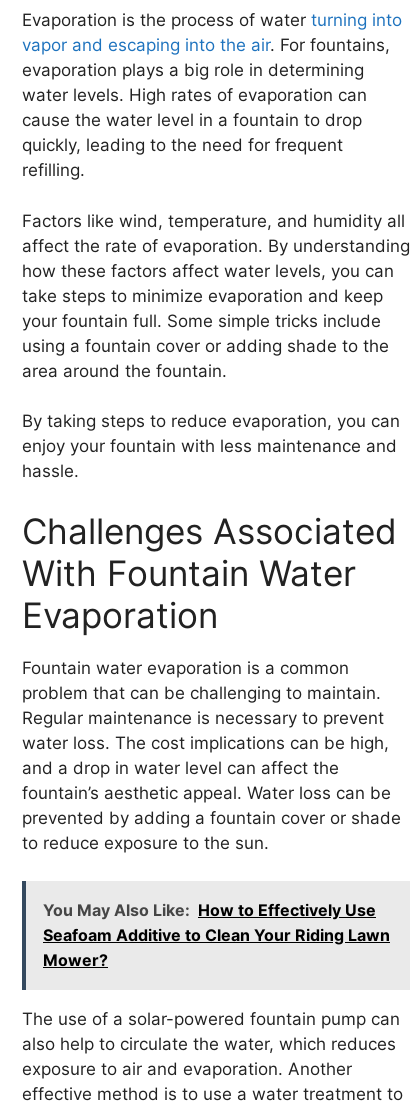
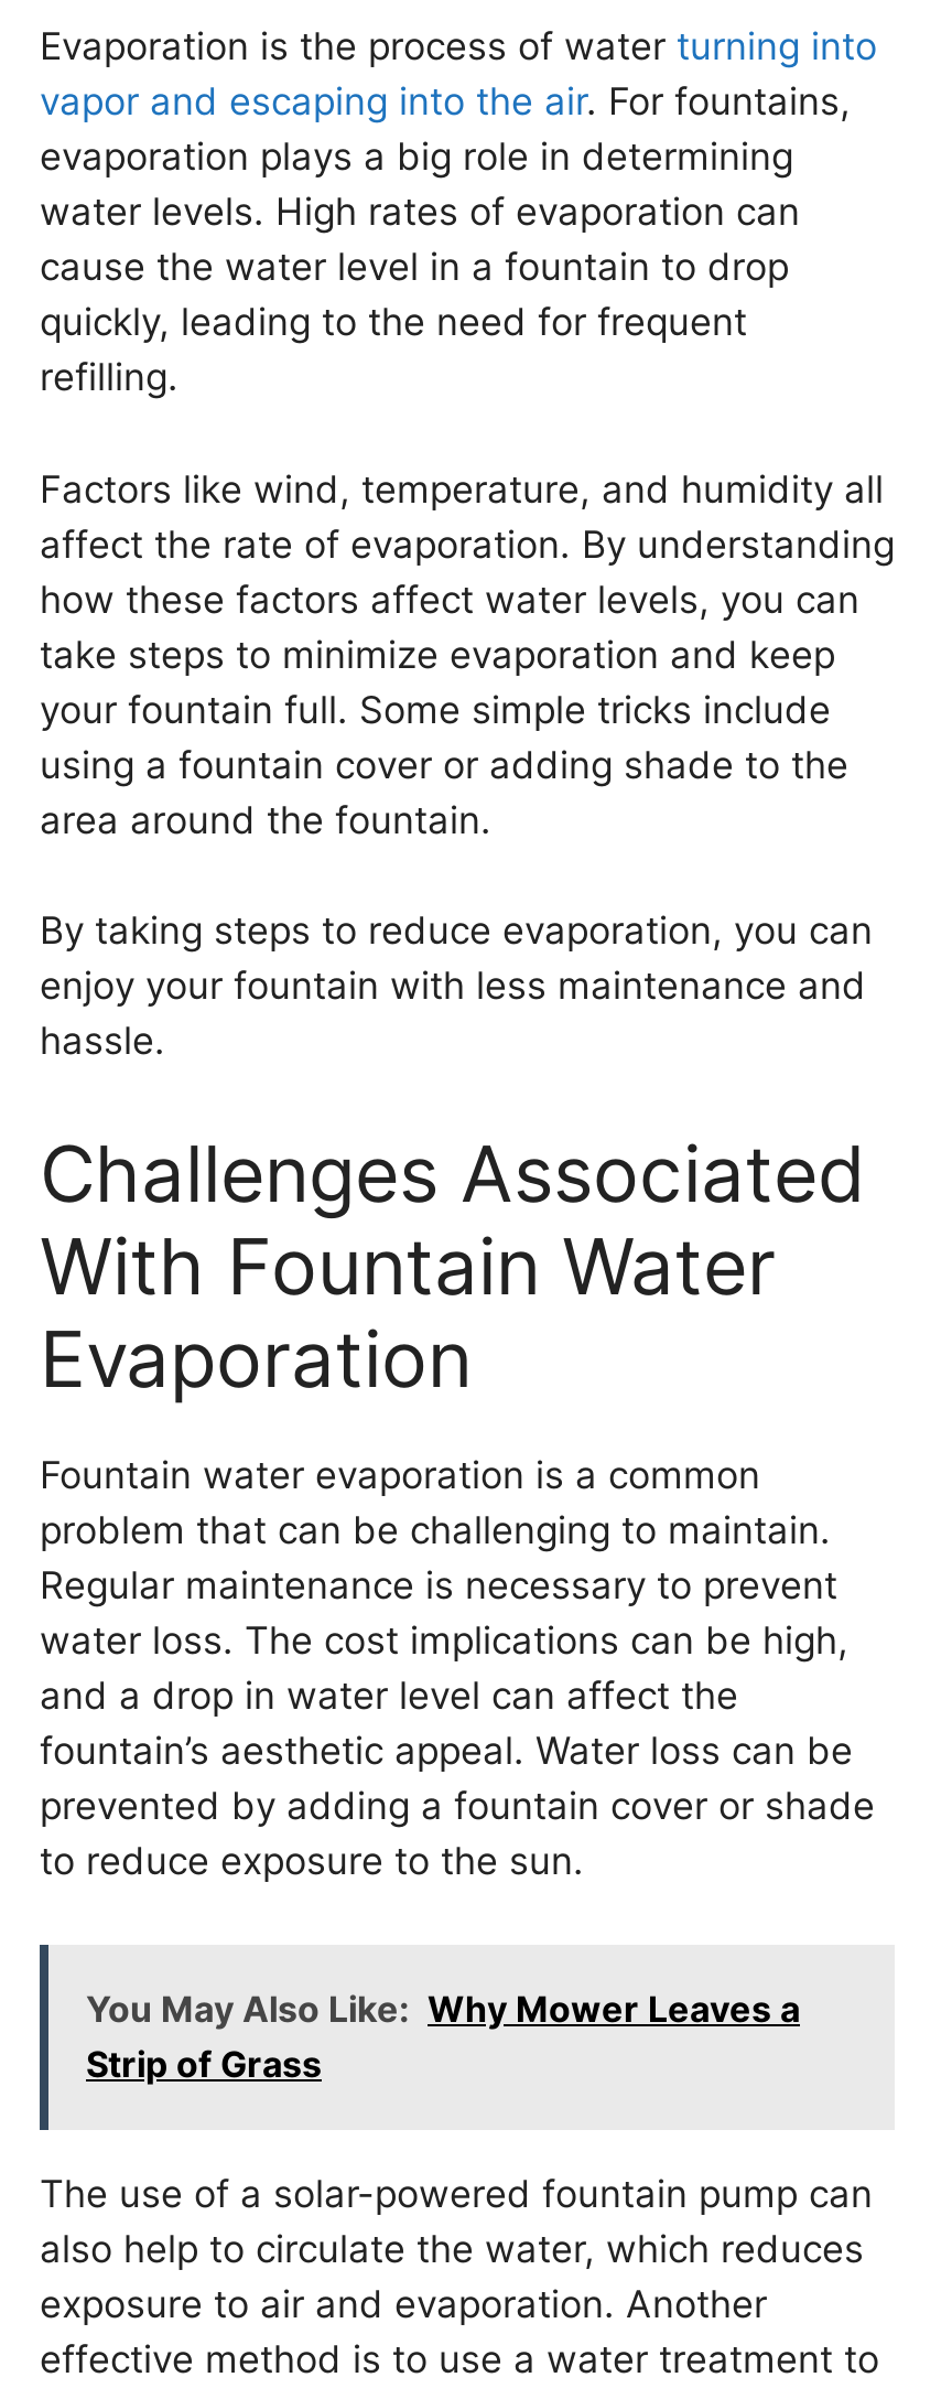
[43,900,390,970] You May Also Like: How to Effectively Use | Seafoam Additive to Clean Your Riding Lawn | Mower? -> [86,1988,800,2087] You May Also Like: Why Mower Leaves a | Strip of Grass

